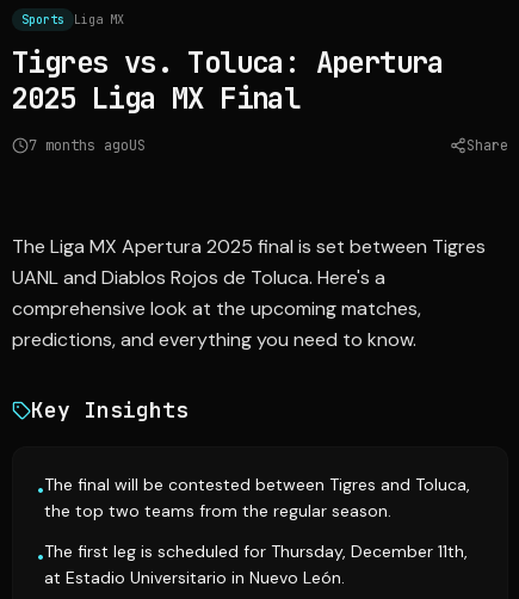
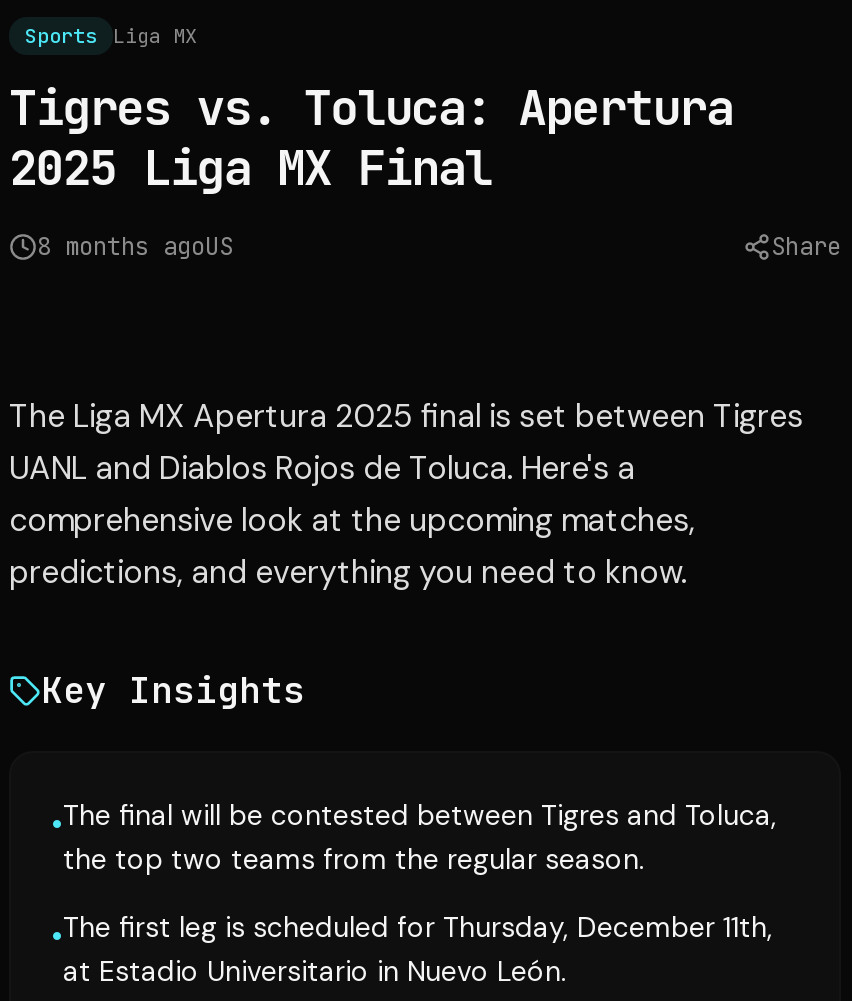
[29,136,146,155] 7 months agoUS -> [37,231,233,263] 8 months agoUS

